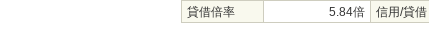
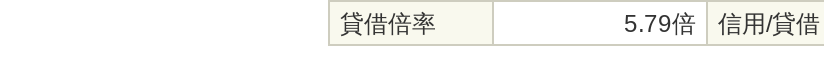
[329,5,427,19] 5.84倍 信用/貸借 -> [624,10,820,38] 5.79倍 信用/貸借

